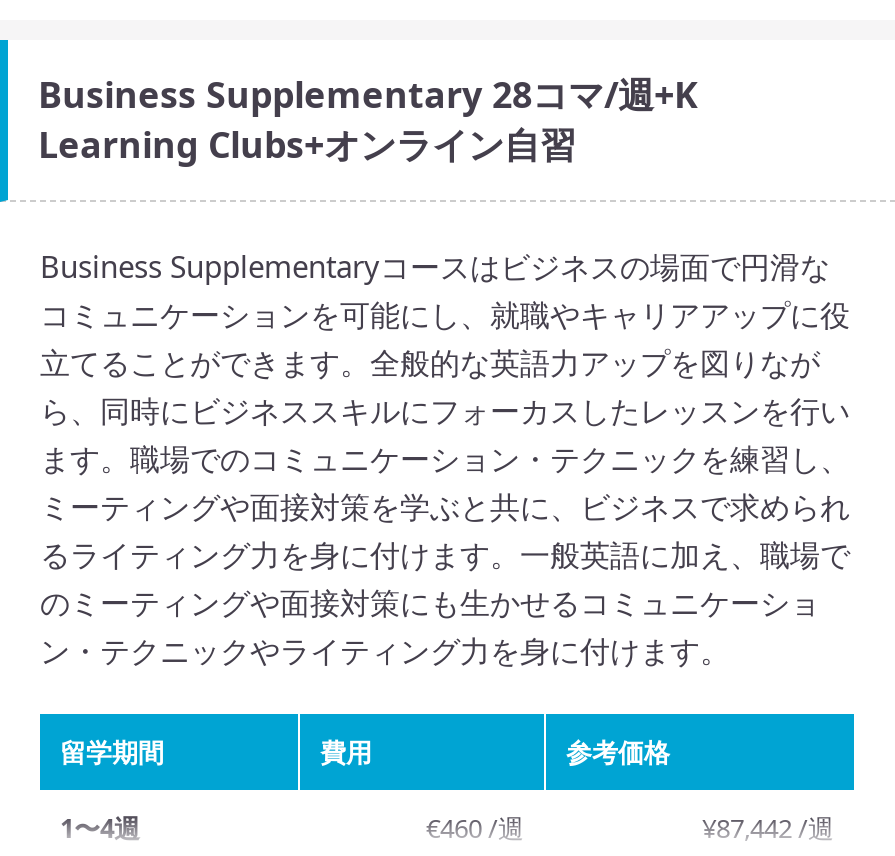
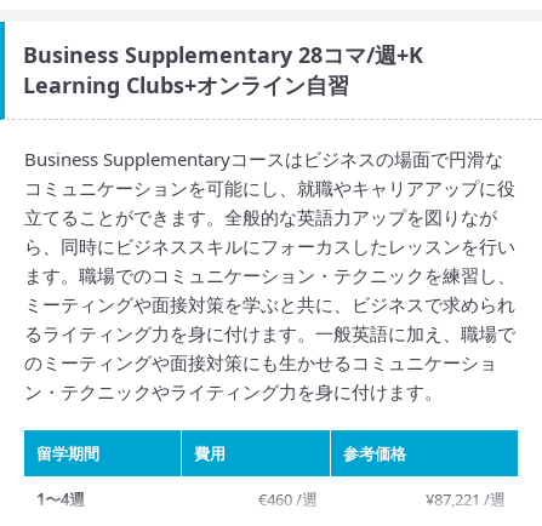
[702,810,834,846] ¥87,442 /週 -> [426,489,506,510] ¥87,221 /週

